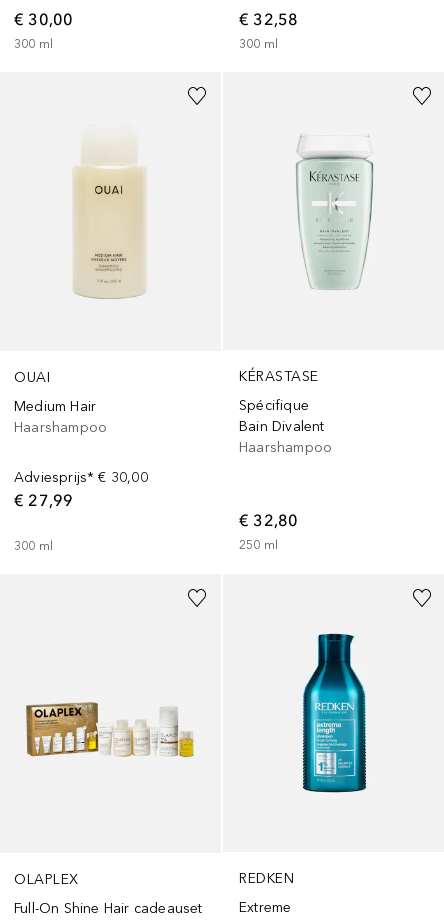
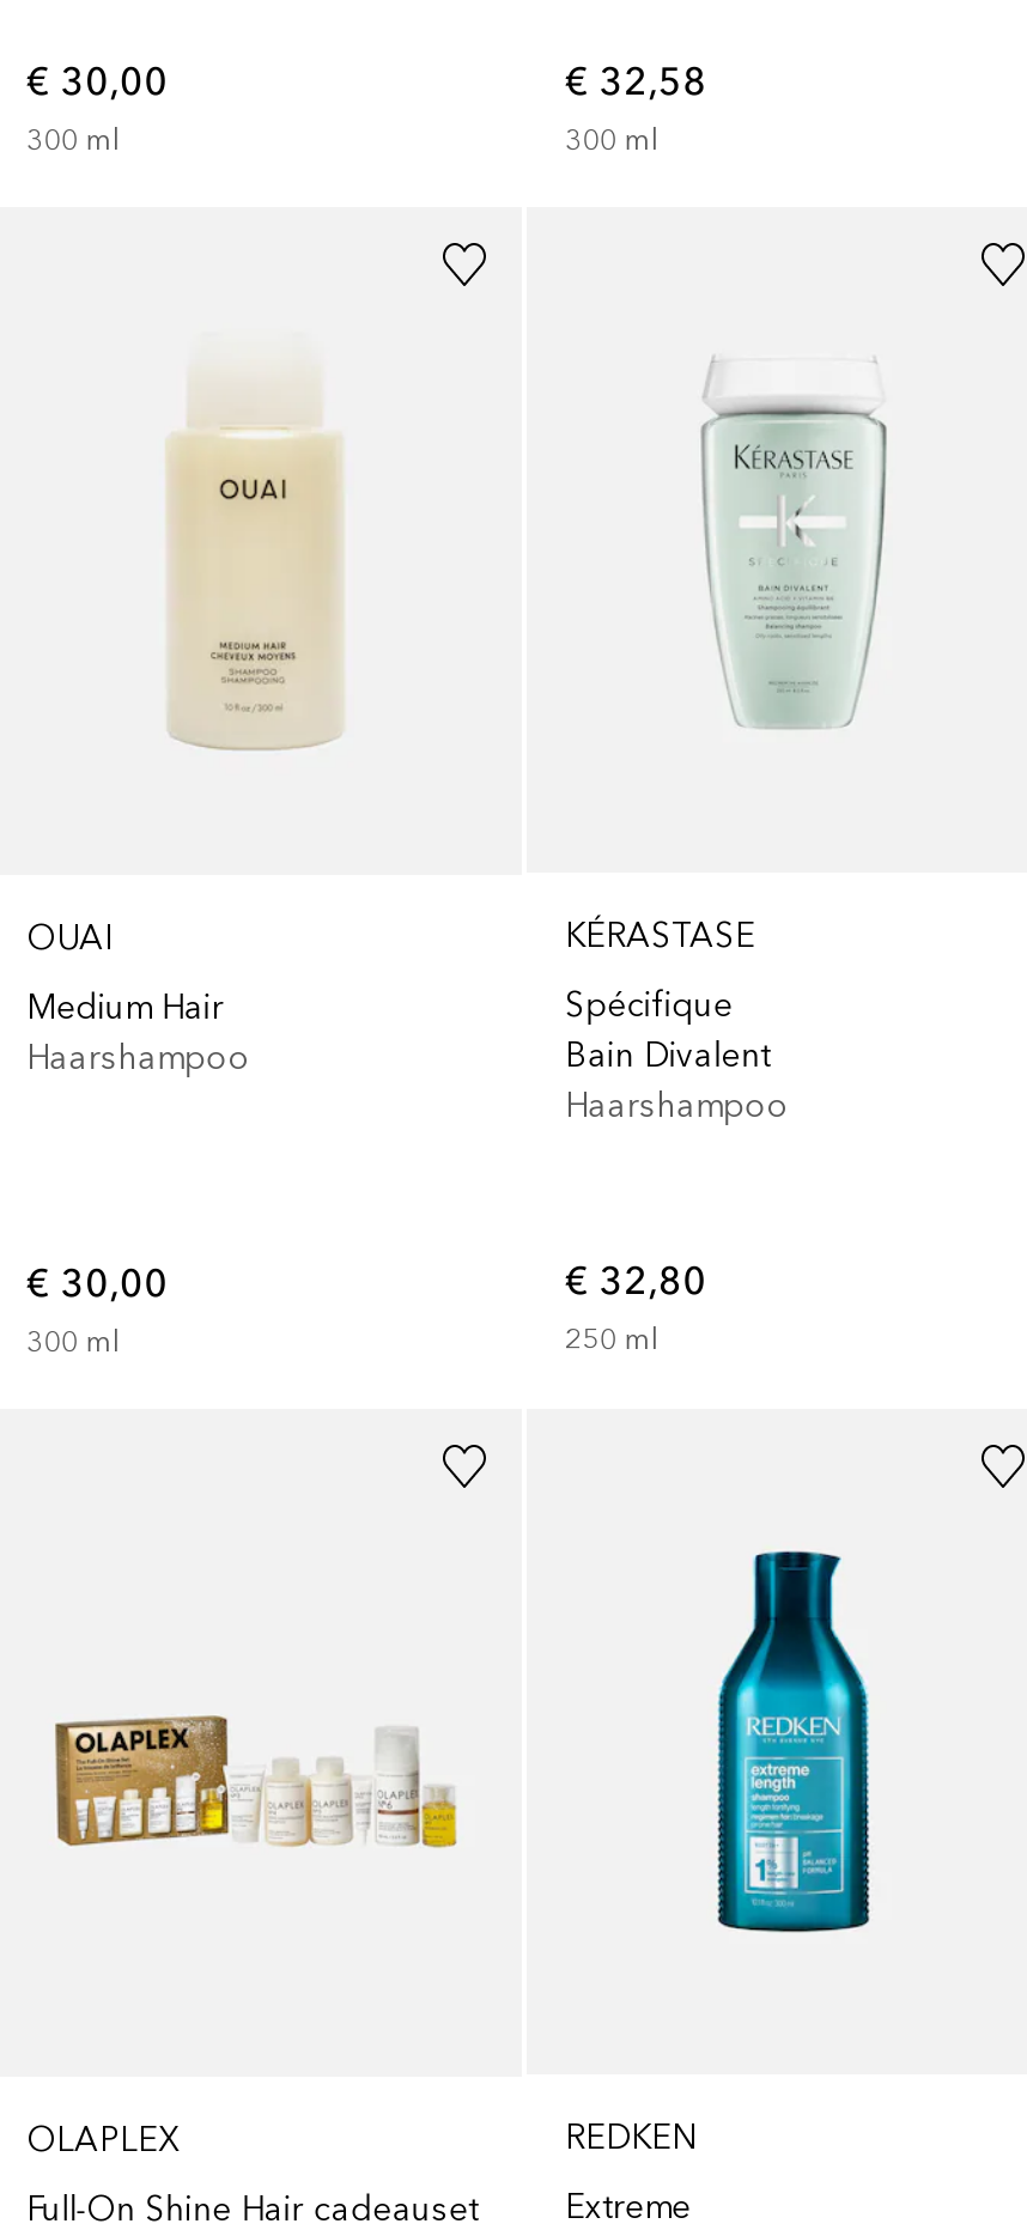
[14,469,148,510] Adviesprijs* € 30,00 | € 27,99 -> [26,1257,169,1305] € 30,00

